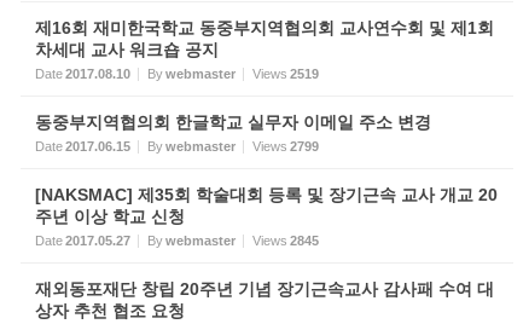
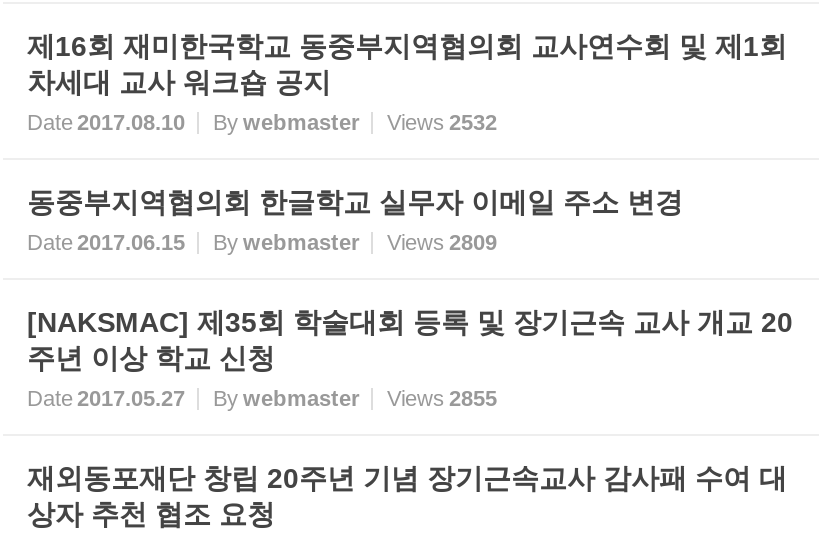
[35,66,319,80] Date 2017.08.10 By webmaster Views 2519 -> [27,109,497,133] Date 2017.08.10 By webmaster Views 2532
[35,138,319,153] Date 2017.06.15 By webmaster Views 2799 -> [27,229,497,253] Date 2017.06.15 By webmaster Views 2809
[35,233,319,247] Date 2017.05.27 By webmaster Views 2845 -> [27,385,497,409] Date 2017.05.27 By webmaster Views 2855

